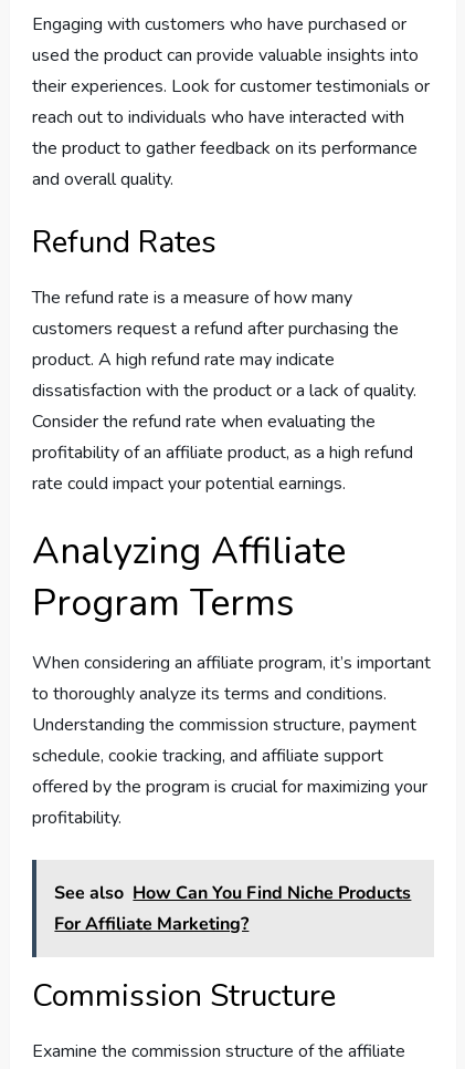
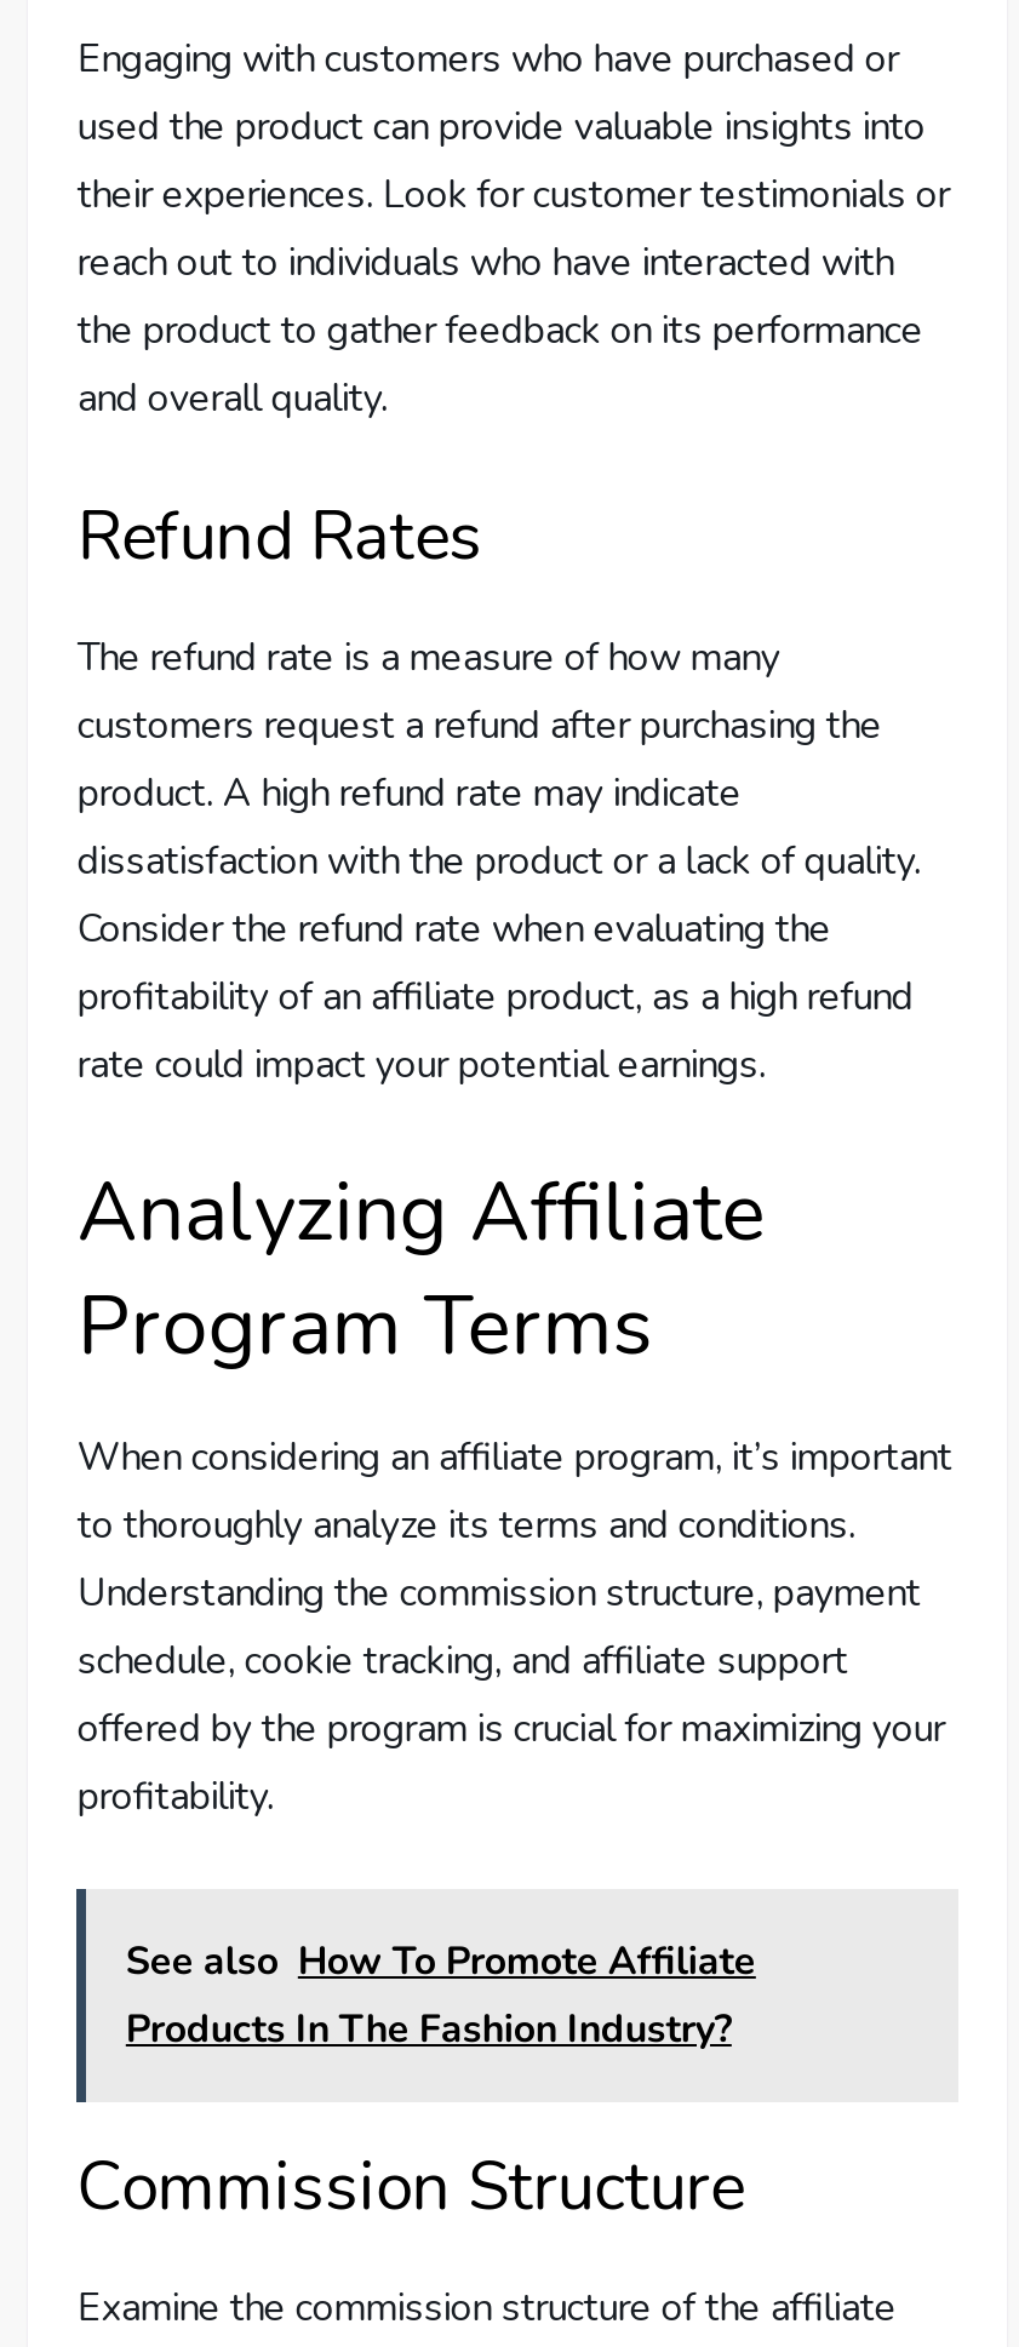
[55,881,411,937] See also How Can You Find Niche Products | For Affiliate Marketing? -> [126,1936,756,2057] See also How To Promote Affiliate | Products In The Fashion Industry?

